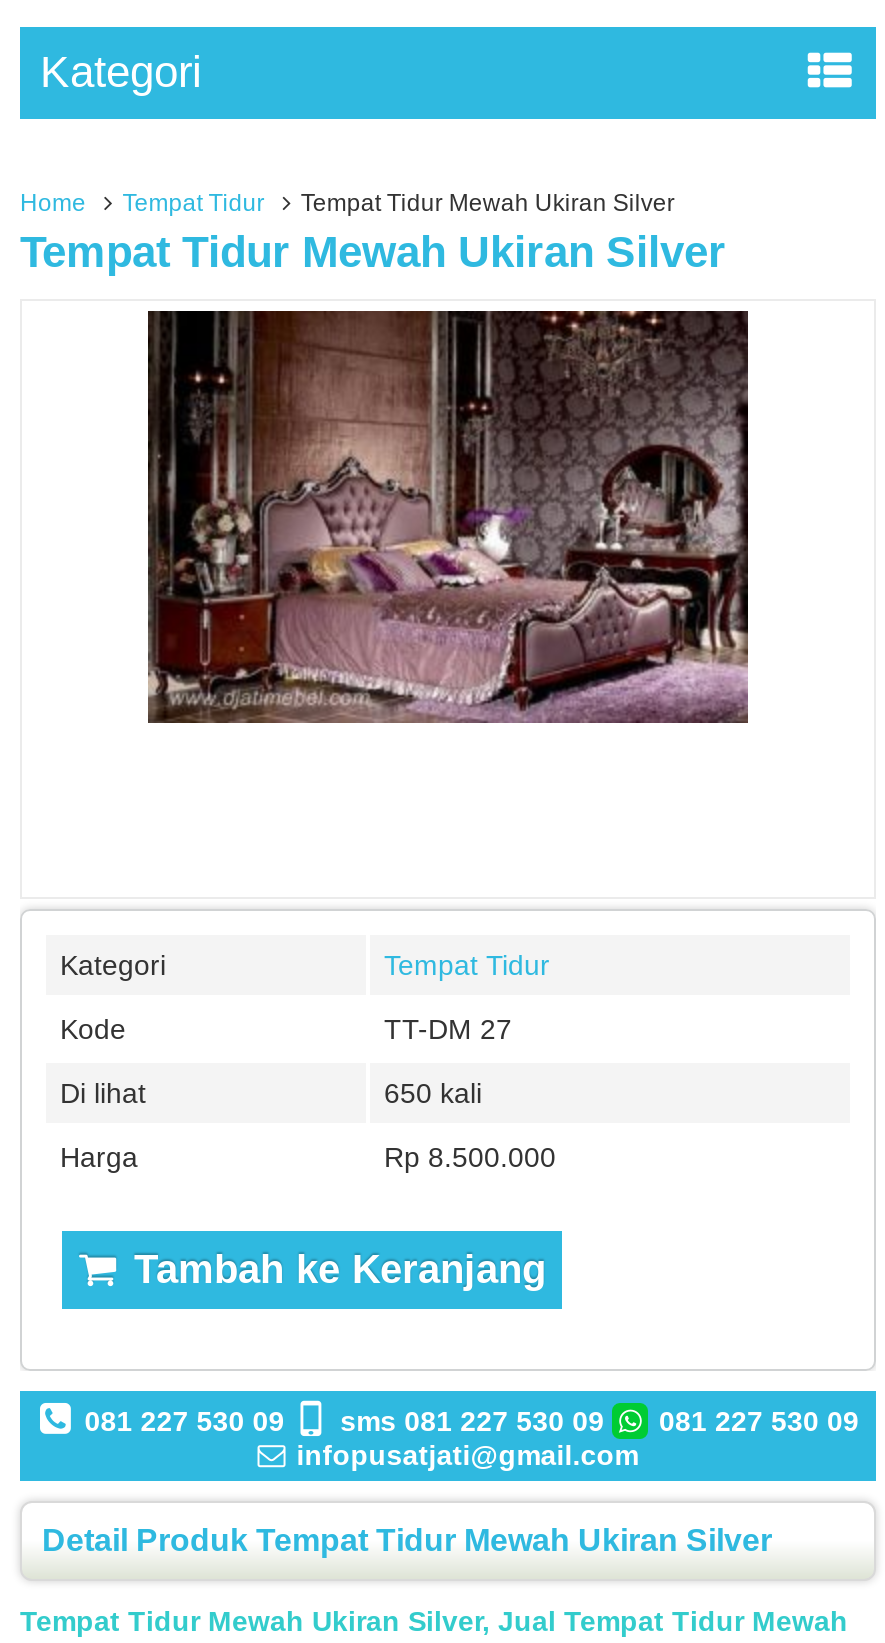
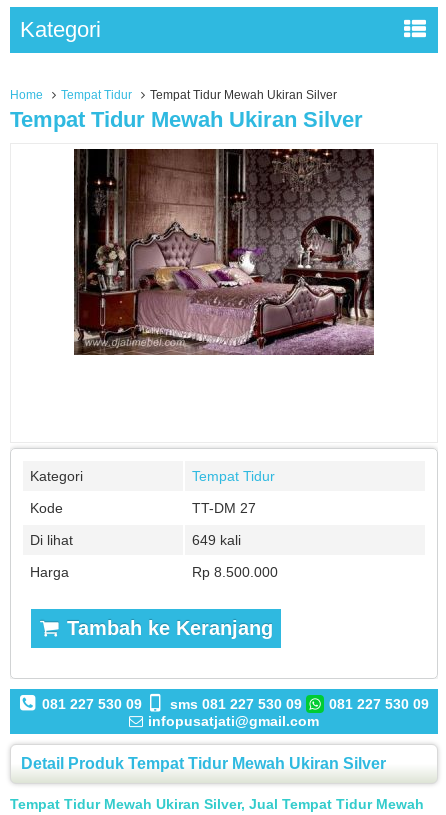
[384,1077,482,1109] 650 kali -> [192,532,241,548] 649 kali

